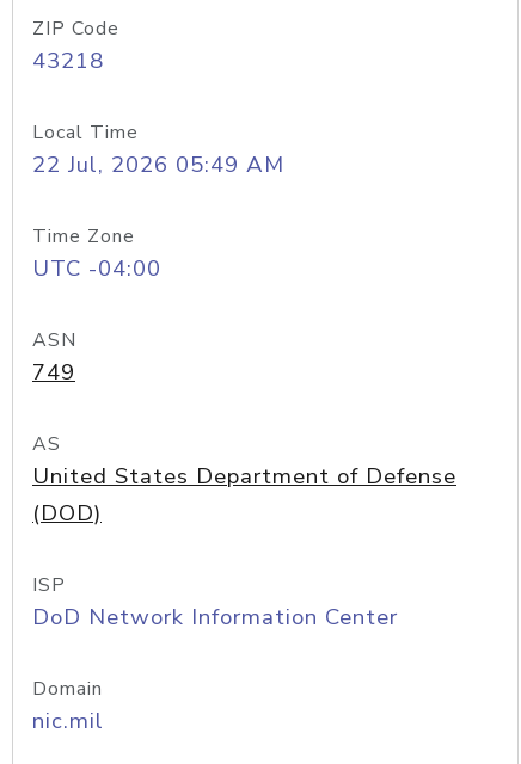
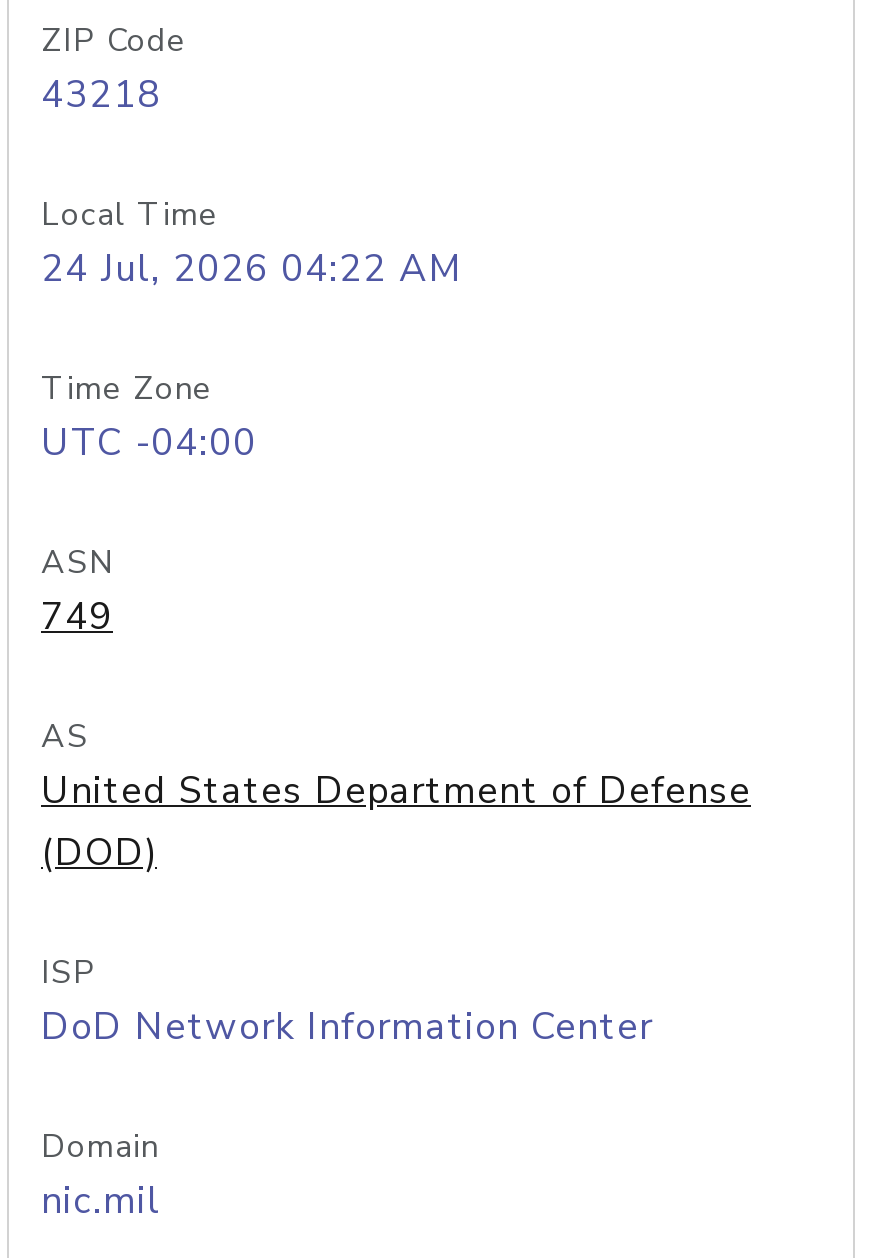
[32,149,284,180] 22 Jul, 2026 05:49 AM -> [41,243,463,295] 24 Jul, 2026 04:22 AM

